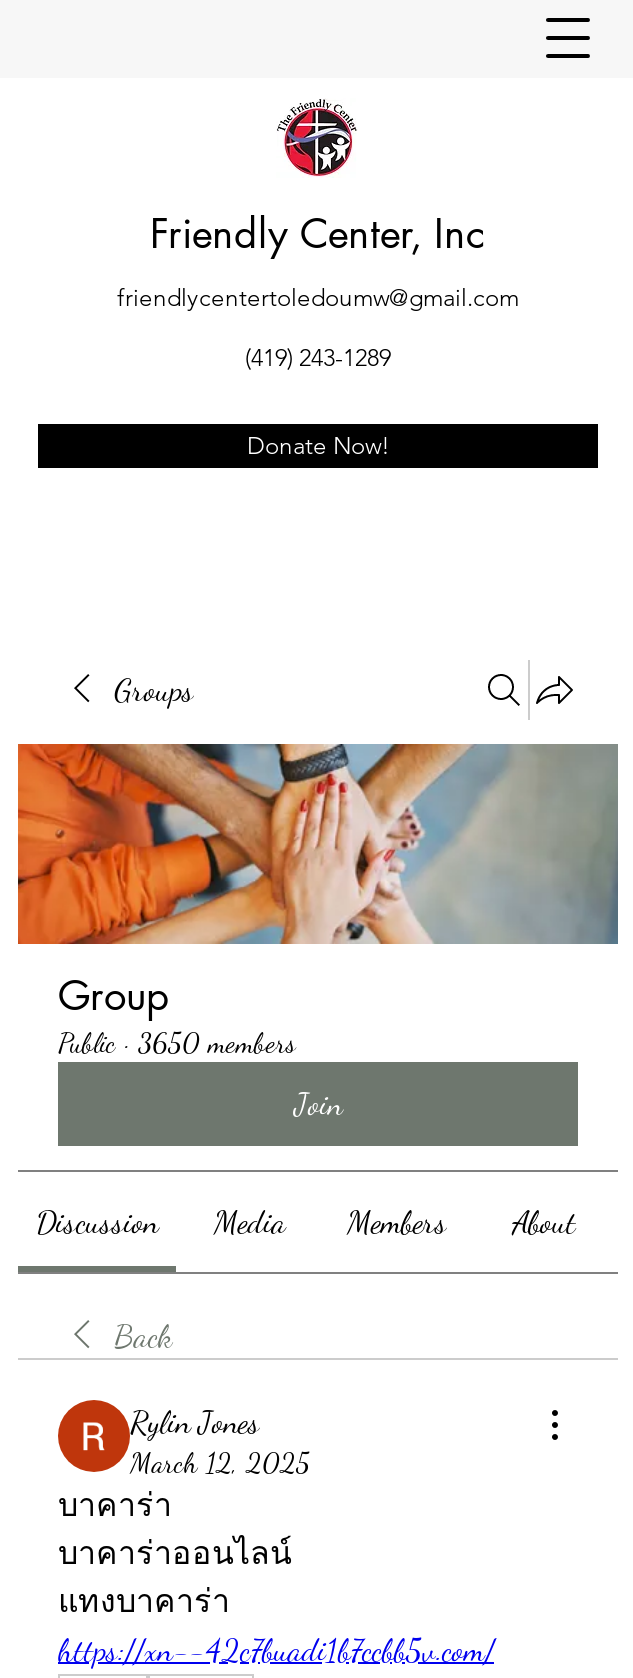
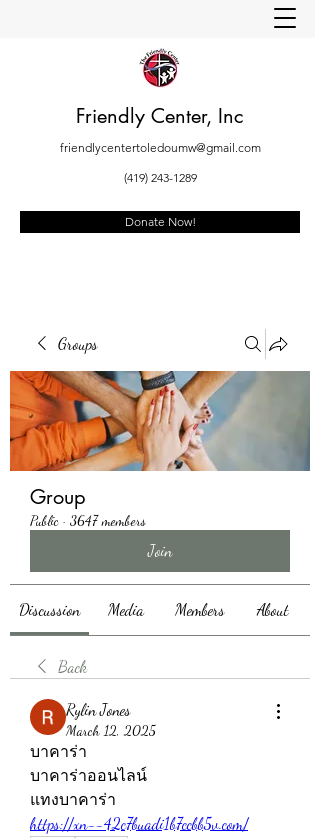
[58,1026,296,1060] Public · 3650 members -> [30,512,146,529] Public · 3647 members

